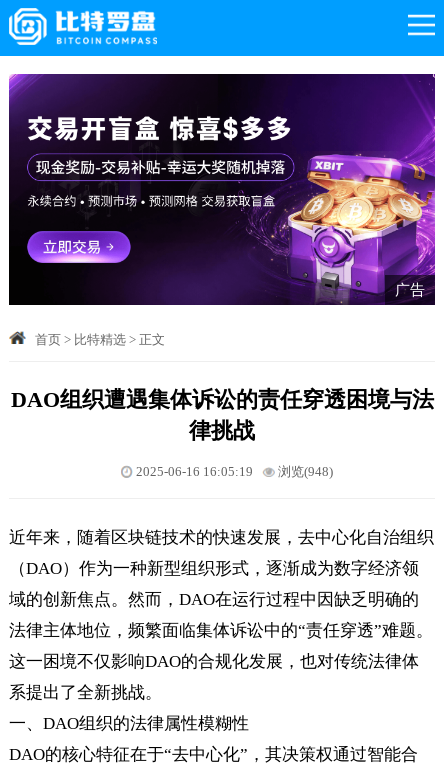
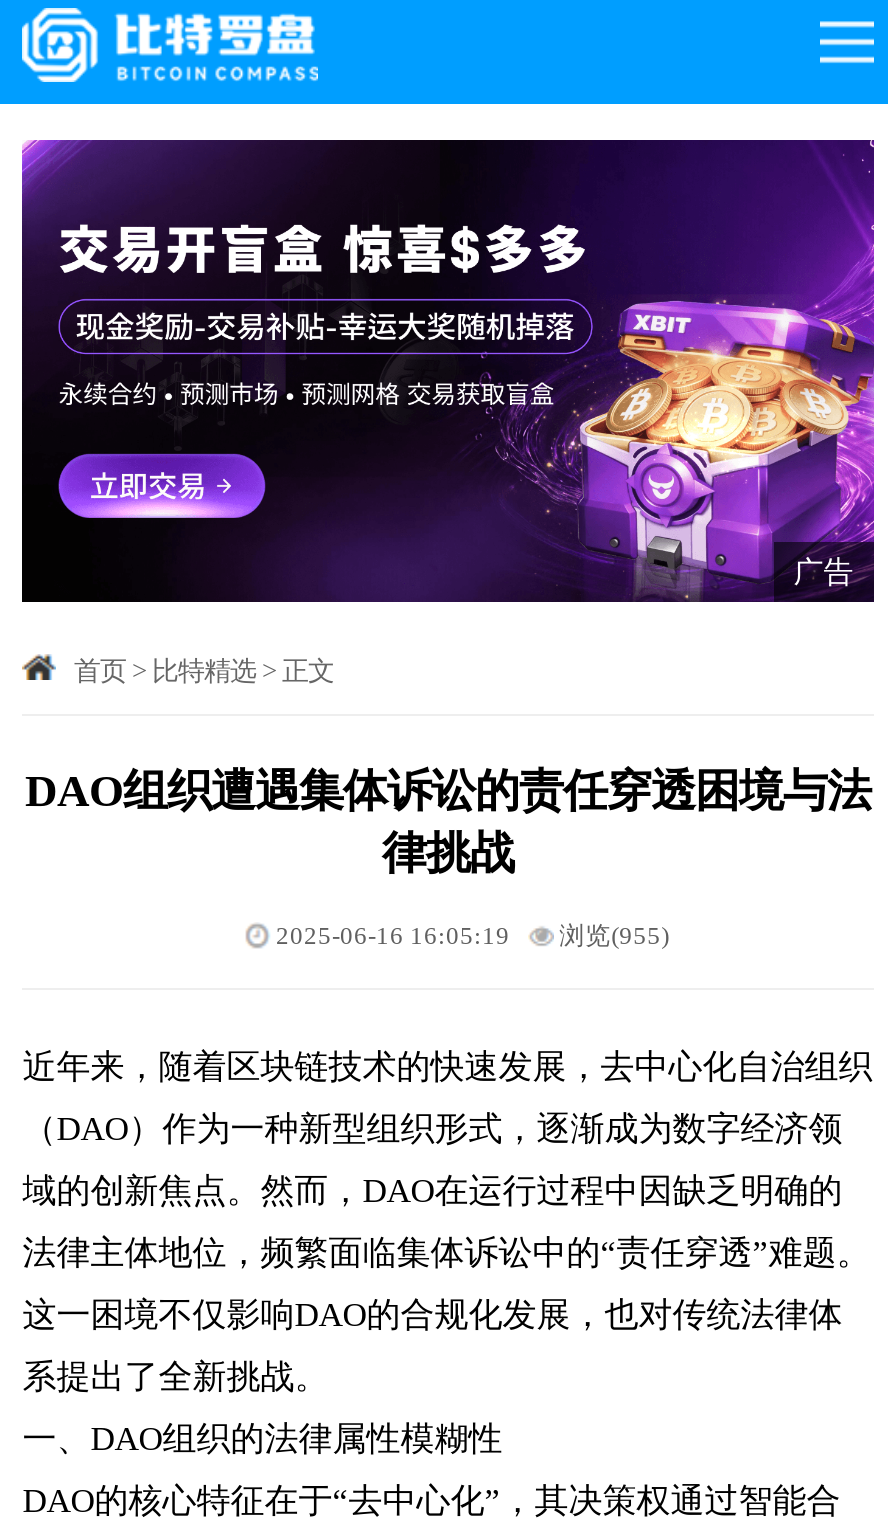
[136,465,333,479] 2025-06-16 16:05:19 浏览(948) -> [276,922,669,950] 2025-06-16 16:05:19 浏览(955)

